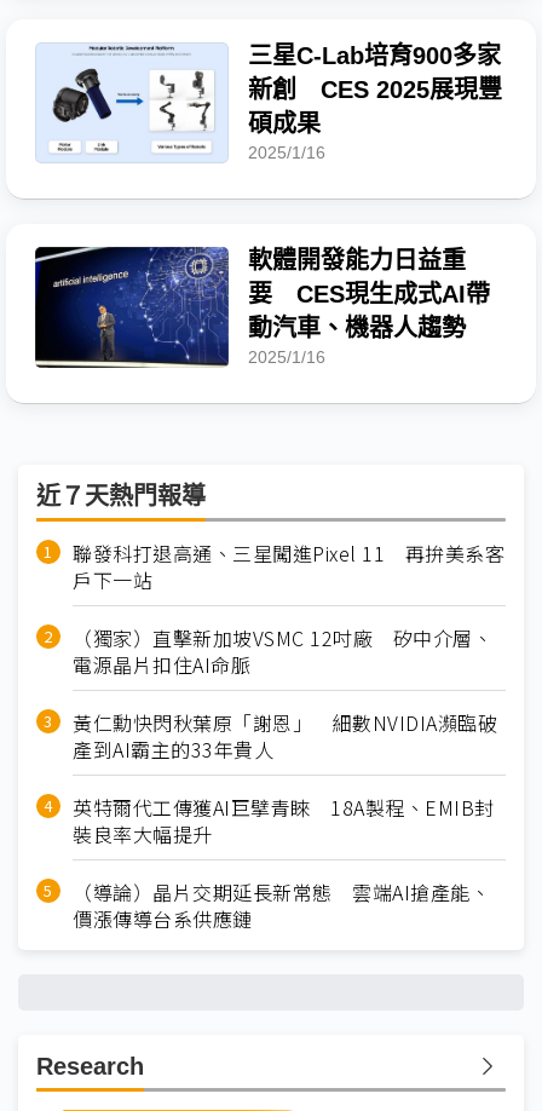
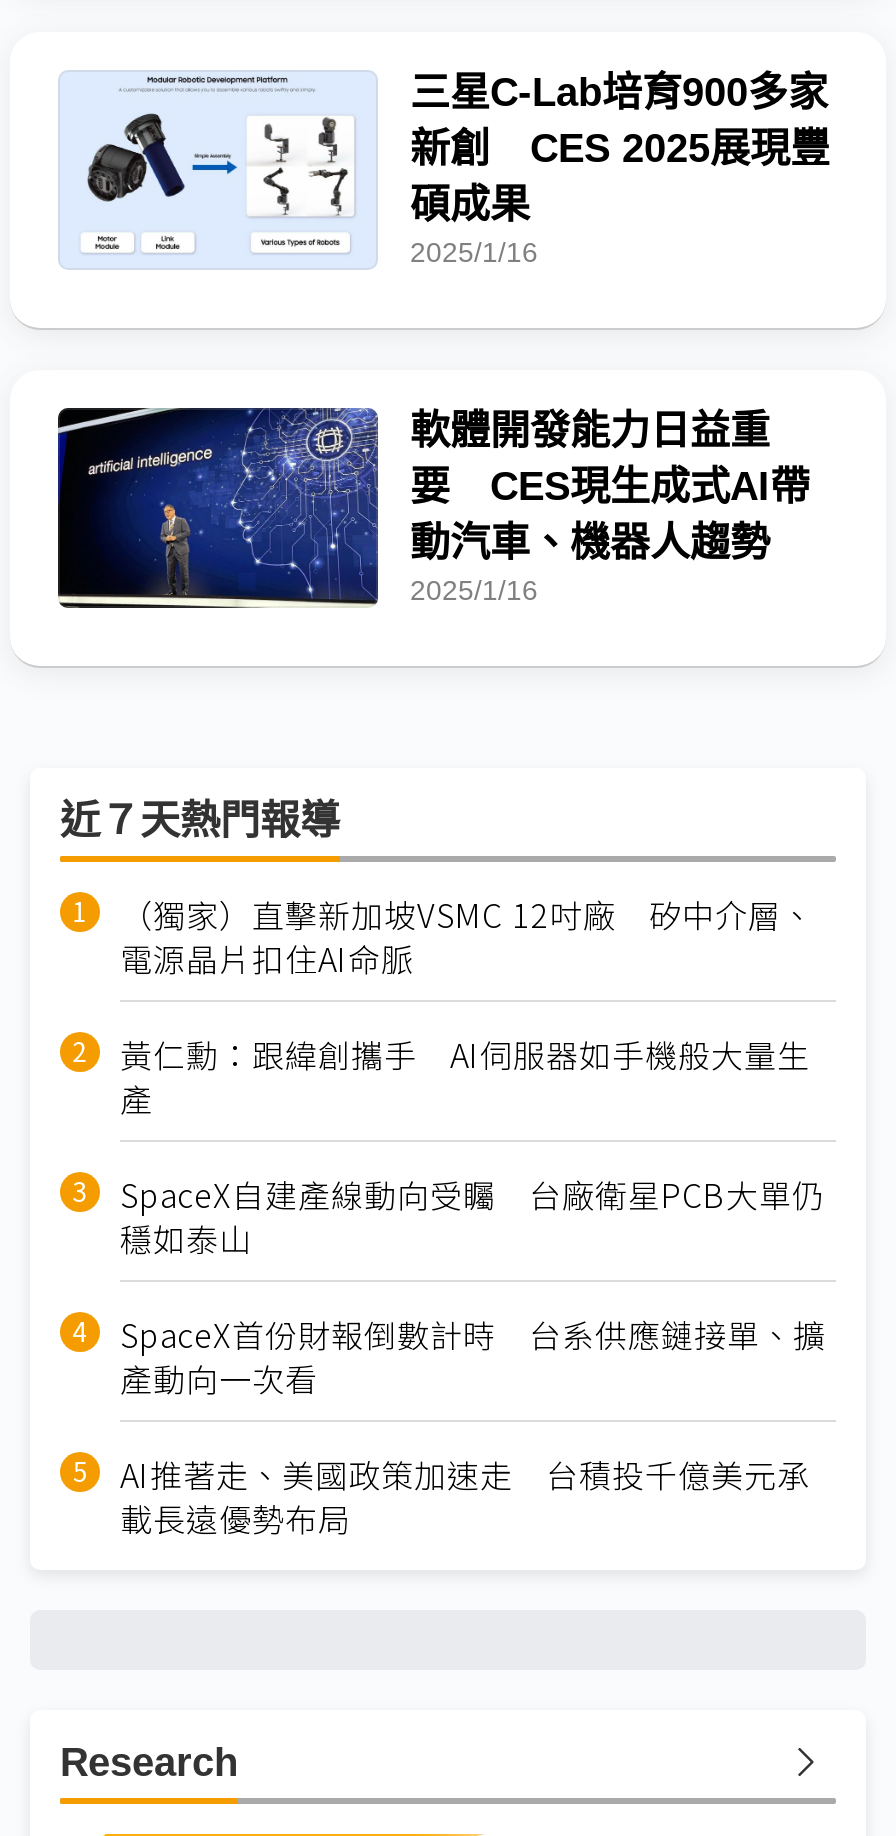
[73,538,504,594] 聯發科打退高通、三星闖進Pixel 11 再拚美系客 | 戶下一站 -> none
moved [73,623,492,679] -> [120,890,814,982]: （獨家）直擊新加坡VSMC 12吋廠 矽中介層、 | 電源晶片扣住AI命脈
[73,708,497,933] 黃仁勳快閃秋葉原「謝恩」 細數NVIDIA瀕臨破 | 產到AI霸主的33年貴人 | 英特爾代工傳獲AI巨擘青睞 18A製程、EMIB封 | 裝良率大幅提升 | （導論）晶片交期延長新常態 雲端AI搶產能、 | 價漲傳導台系供應鏈 -> [120,1030,826,1542] 黃仁勳：跟緯創攜手 AI伺服器如手機般大量生 | 產 | SpaceX自建產線動向受矚 台廠衛星PCB大單仍 | 穩如泰山 | SpaceX首份財報倒數計時 台系供應鏈接單、擴 | 產動向一次看 | AI推著走、美國政策加速走 台積投千億美元承 | 載長遠優勢布局

